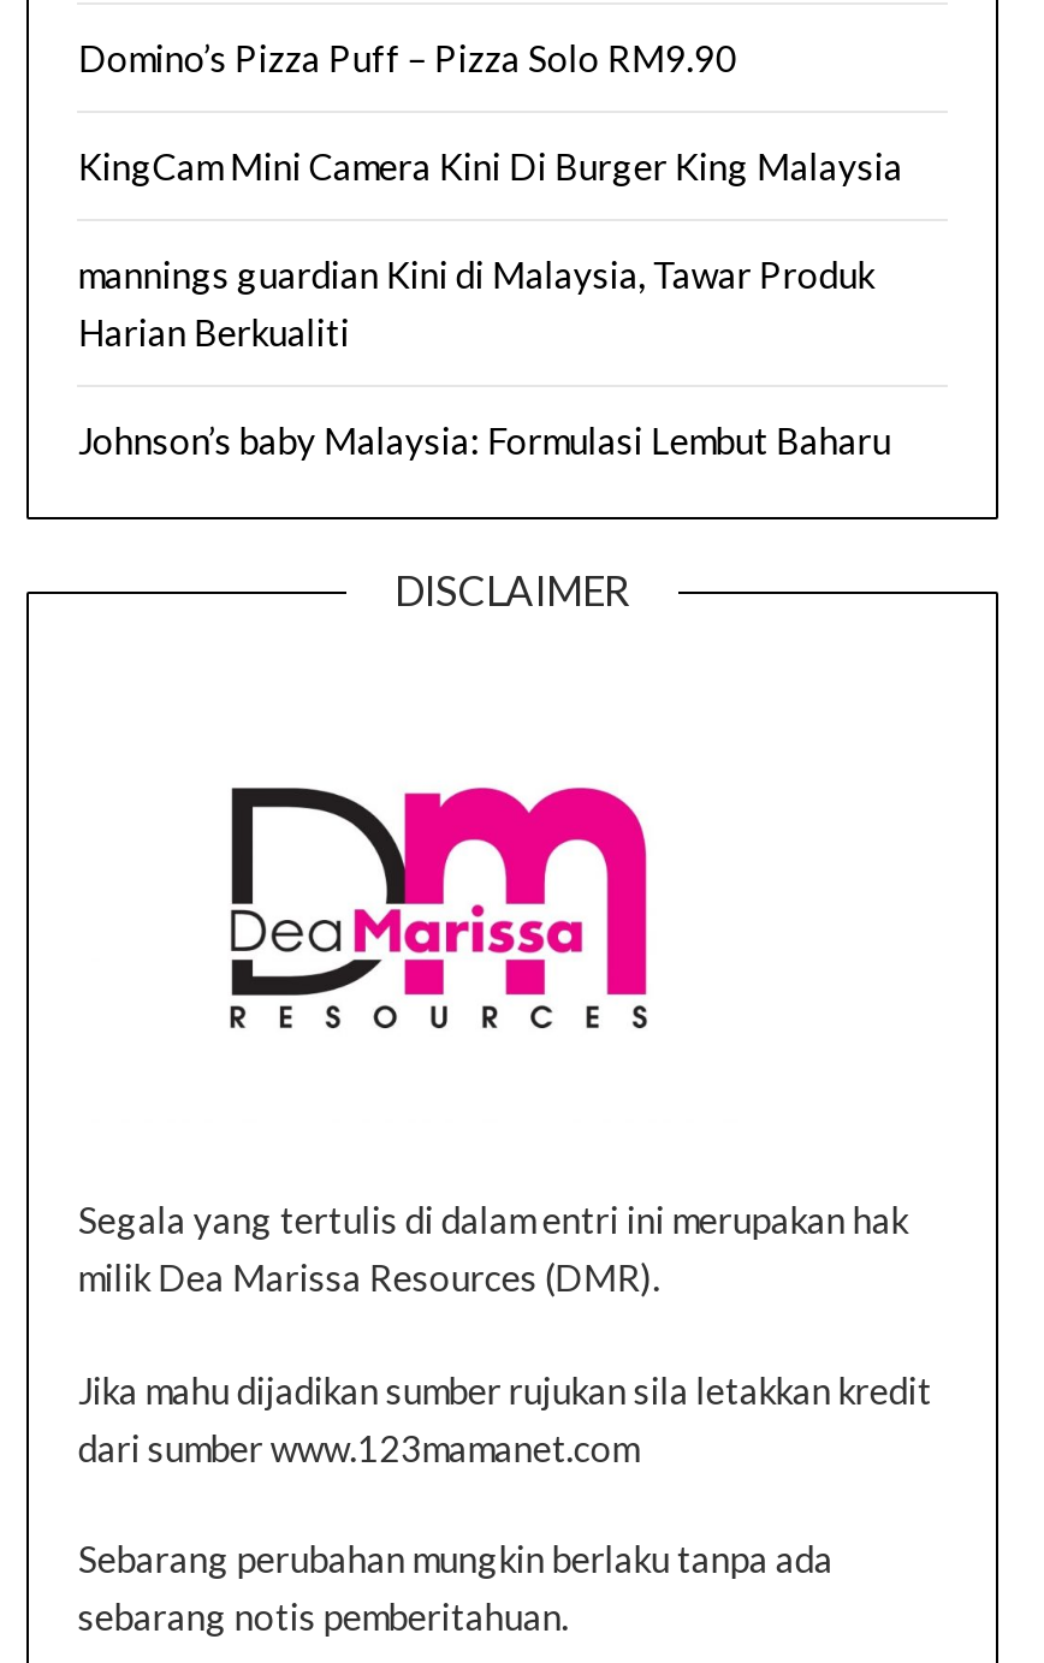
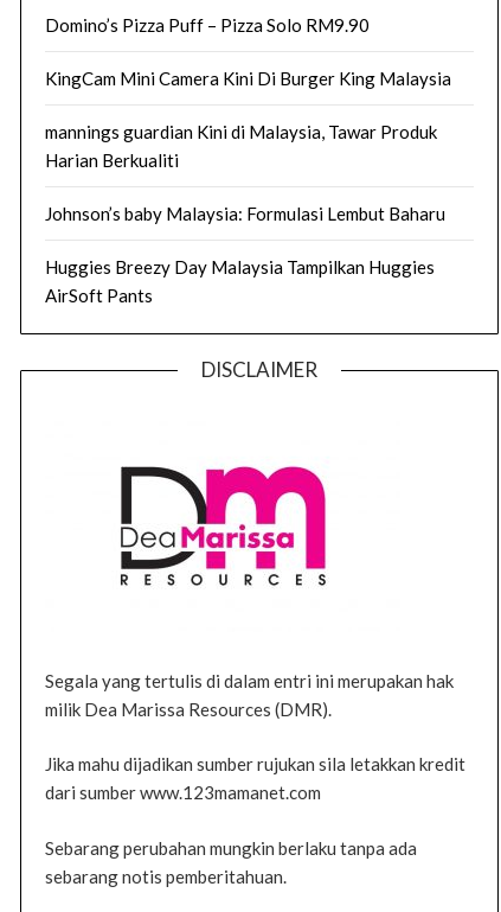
none -> [45,257,435,306] Huggies Breezy Day Malaysia Tampilkan Huggies | AirSoft Pants

